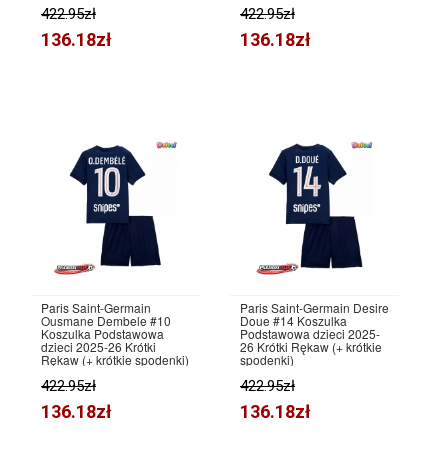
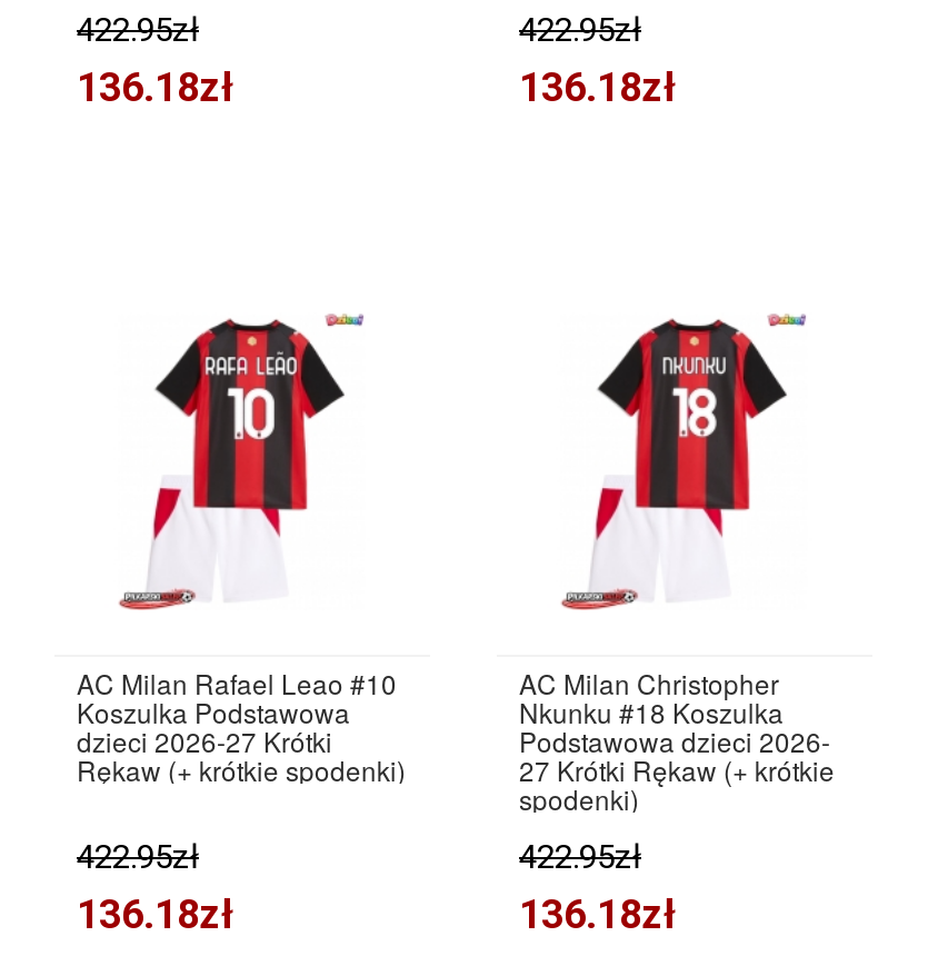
[41,142,177,329] [image] | Paris Saint-Germain | Ousmane Dembele #10 -> [77,315,397,701] [image] | AC Milan Rafael Leao #10
[240,142,389,355] [image] | Paris Saint-Germain Desire | Doue #14 Koszulka | Podstawowa dzieci 2025- | 26 Krótki Rękaw (+ krótkie -> [519,317,835,788] [image] | AC Milan Christopher | Nkunku #18 Koszulka | Podstawowa dzieci 2026- | 27 Krótki Rękaw (+ krótkie
[41,338,156,355] dzieci 2025-26 Krótki -> [77,721,332,759] dzieci 2026-27 Krótki

